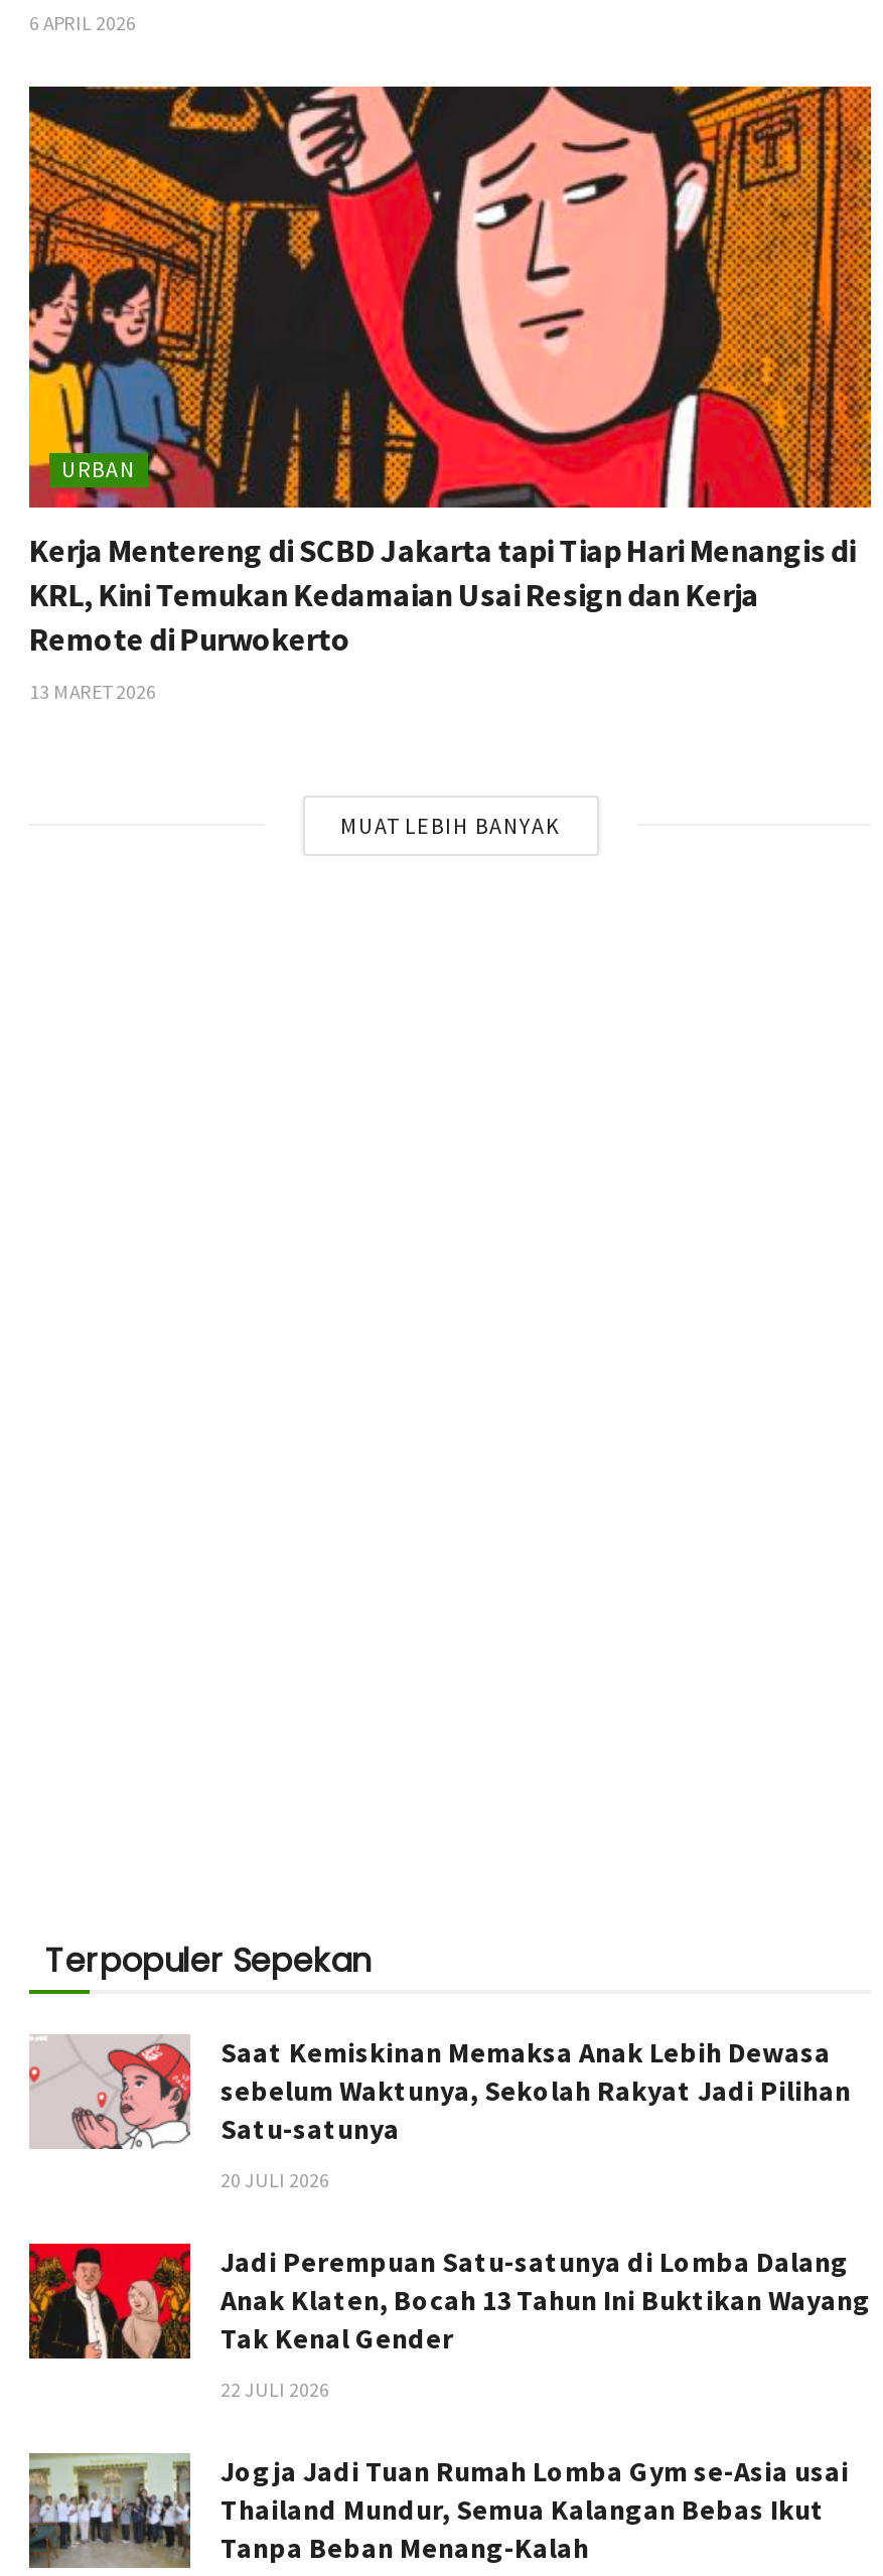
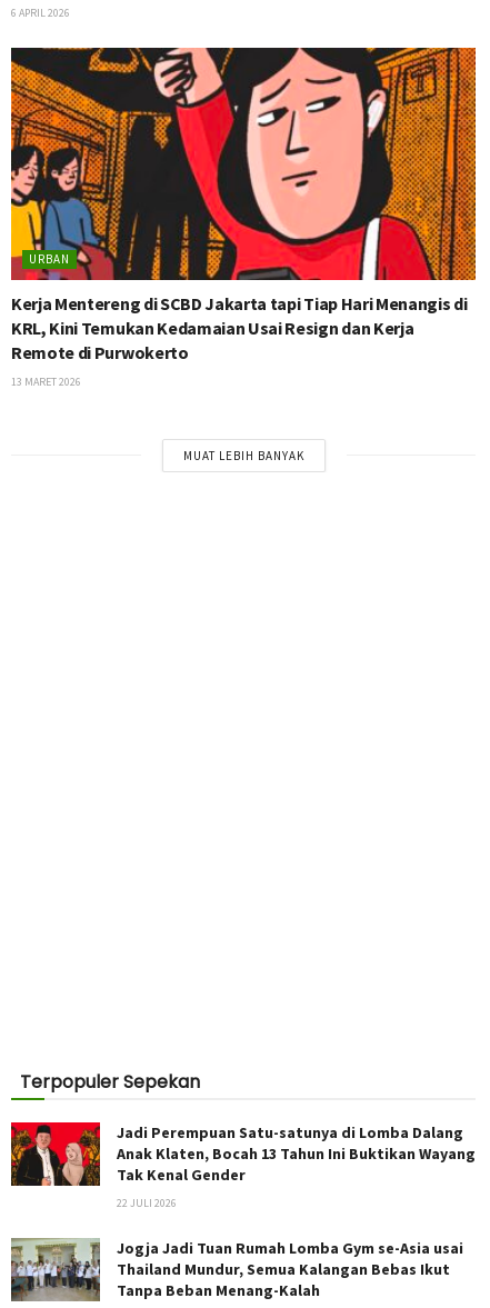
[27,2034,851,2193] [image] | Saat Kemiskinan Memaksa Anak Lebih Dewasa | sebelum Waktunya, Sekolah Rakyat Jadi Pilihan | Satu-satunya | 20 JULI 2026 -> none

